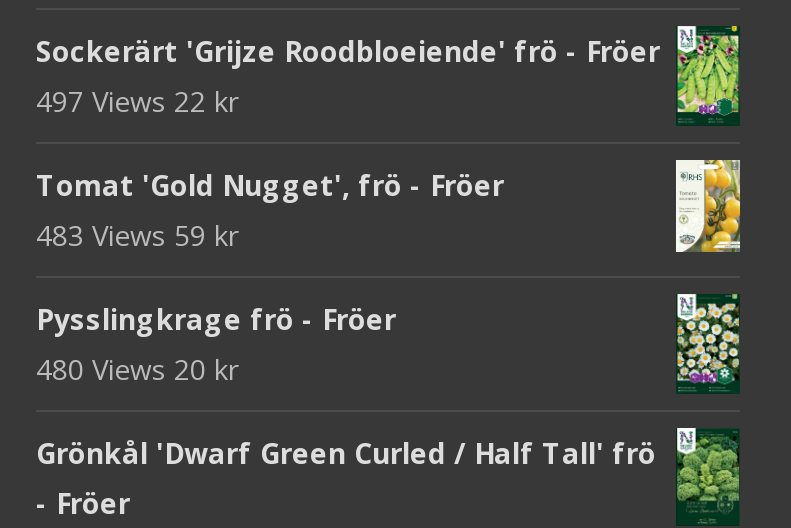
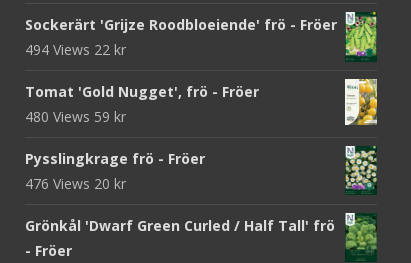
[36,82,238,120] 497 Views 22 kr -> [25,40,126,59] 494 Views 22 kr
[36,216,238,254] 483 Views 59 kr -> [25,107,126,126] 480 Views 59 kr
[36,350,238,388] 480 Views 20 kr -> [25,174,126,193] 476 Views 20 kr

